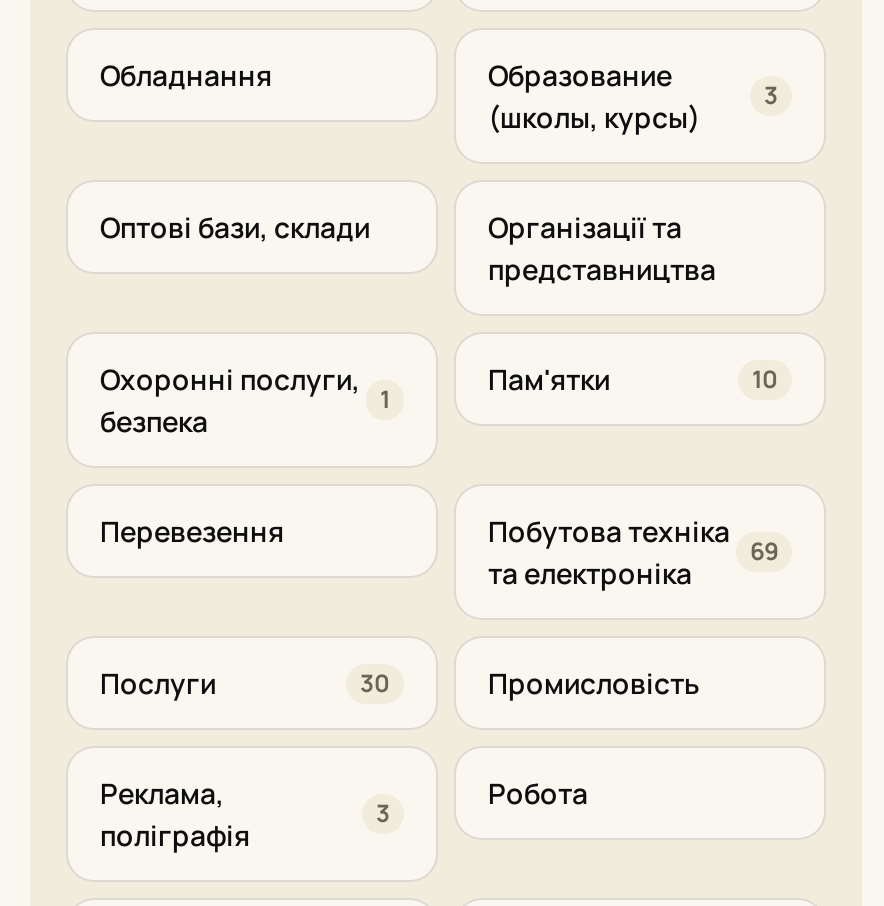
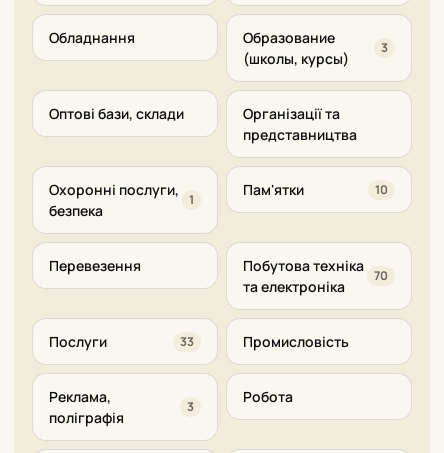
[750,534,778,568] 69 -> [374,267,388,284] 70
[360,665,390,699] 30 -> [180,332,194,349] 33

